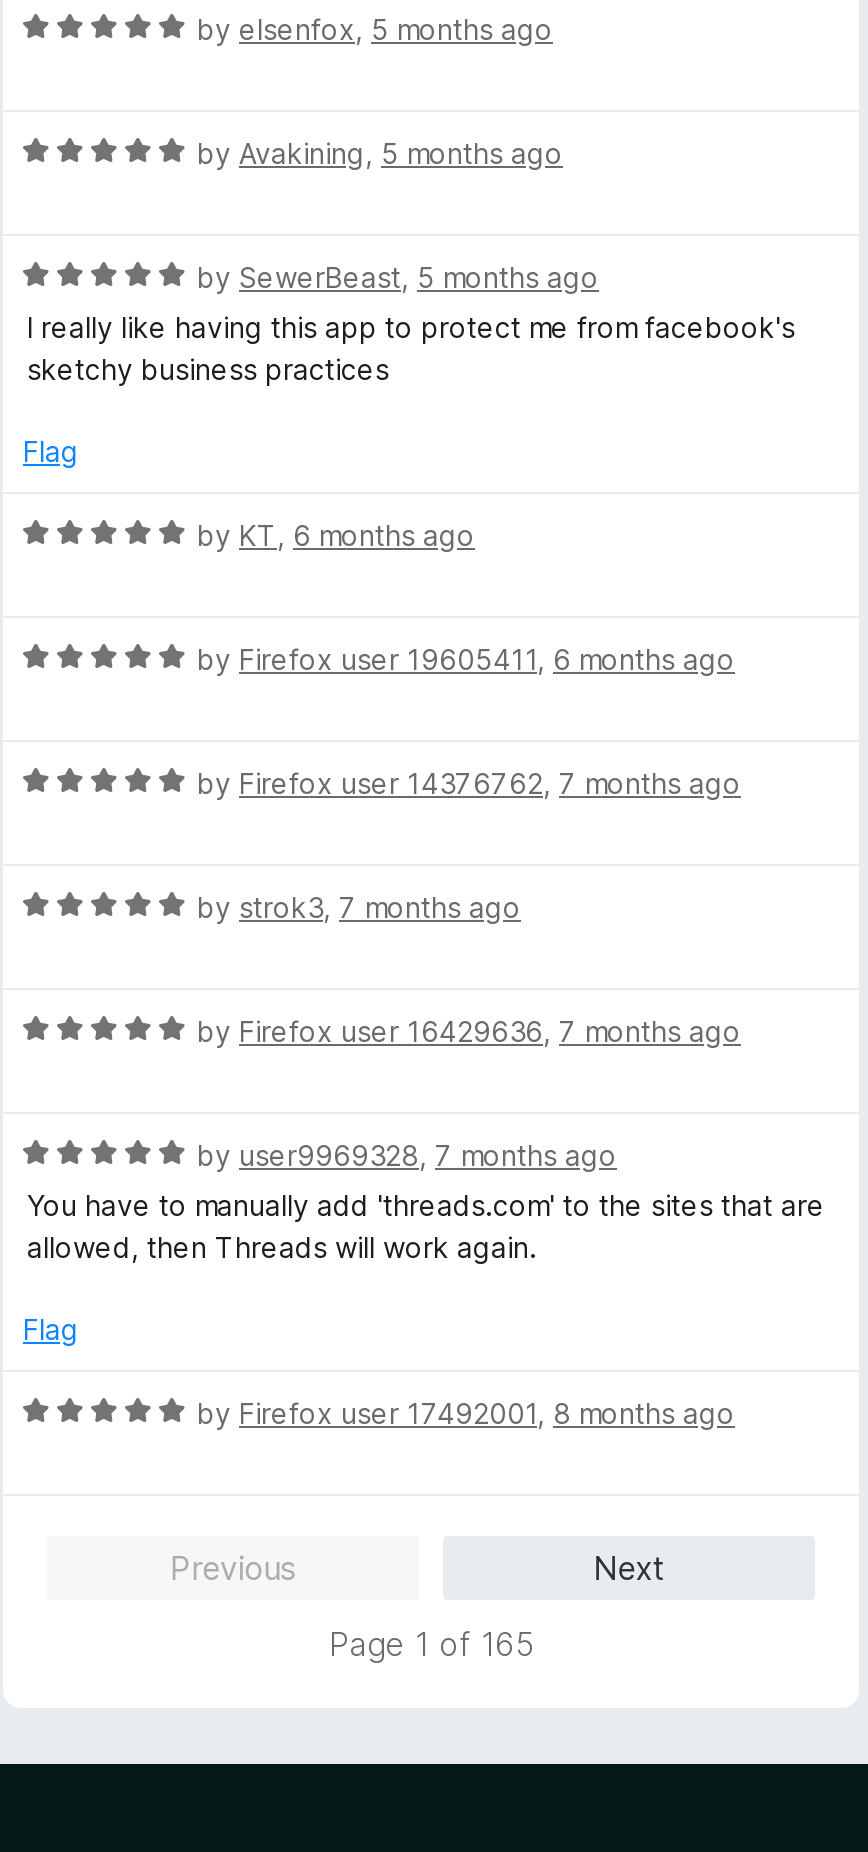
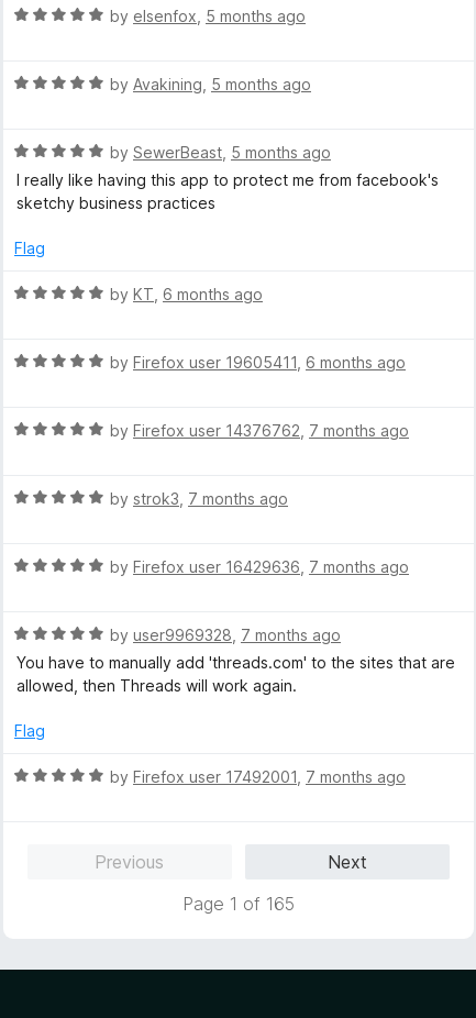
[197,1396,735,1430] by Firefox user 17492001, 8 months ago -> [110,767,406,786] by Firefox user 17492001, 7 months ago

